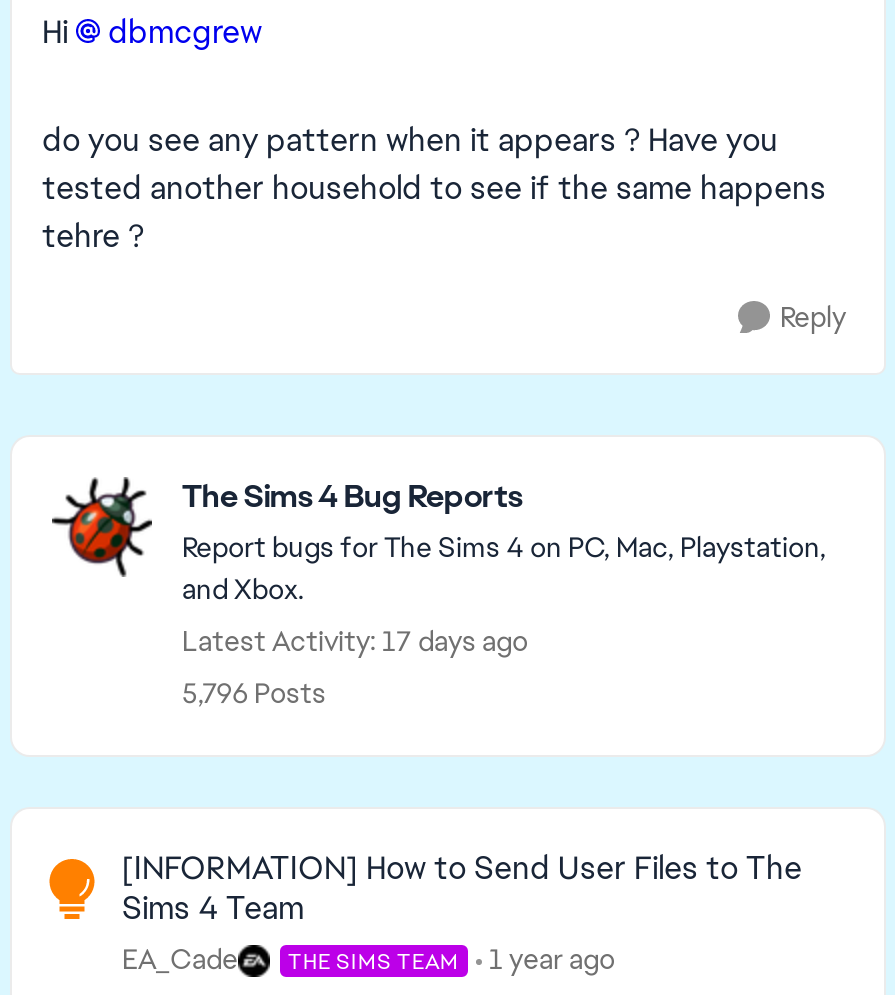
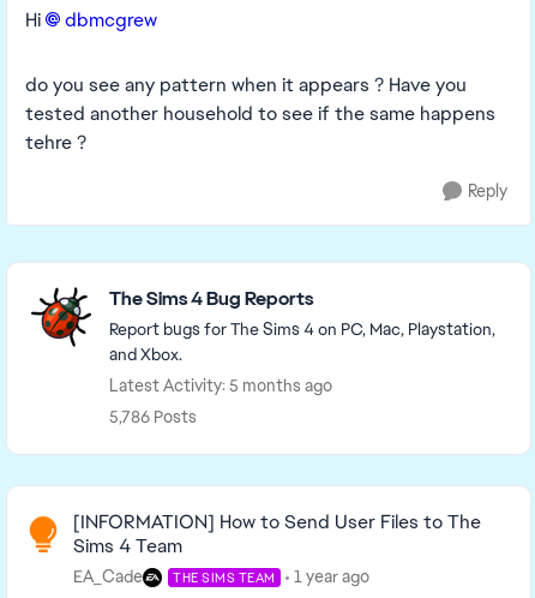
[182,623,528,659] Latest Activity: 17 days ago -> [109,375,332,396] Latest Activity: 5 months ago
[182,675,326,711] 5,796 Posts -> [109,406,197,427] 5,786 Posts

